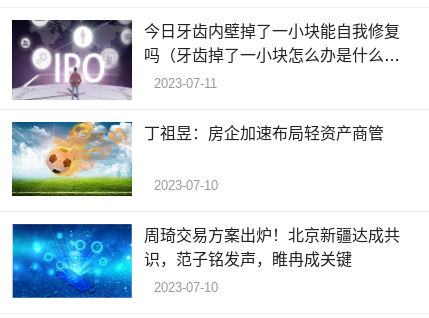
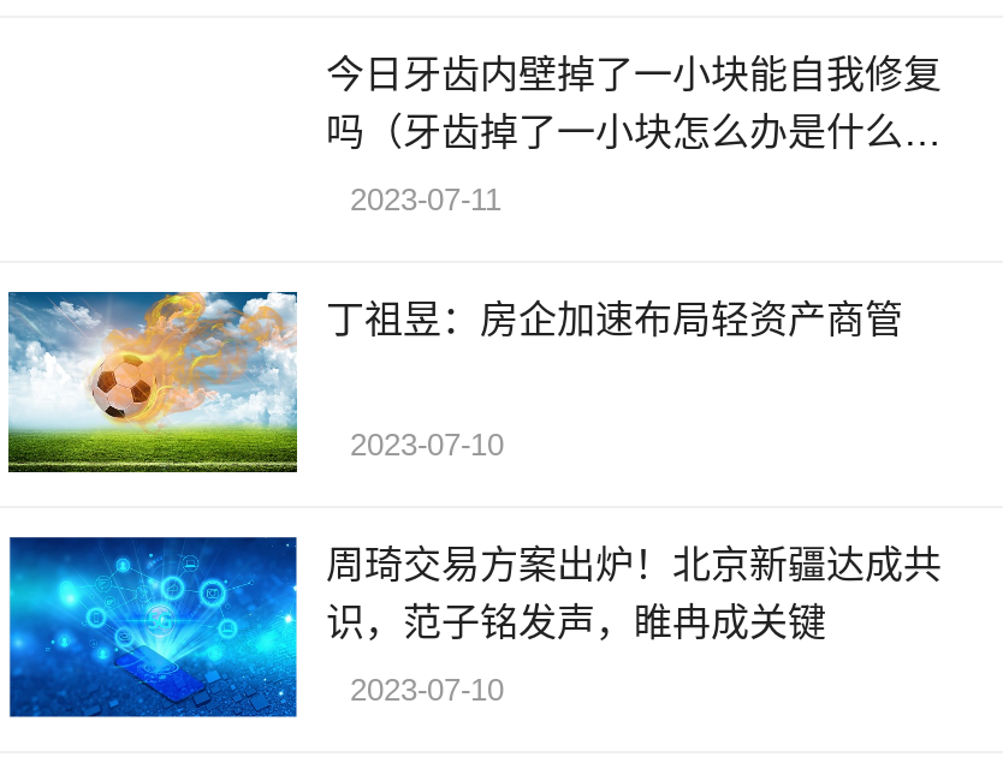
[11,19,133,101] [image] -> none

